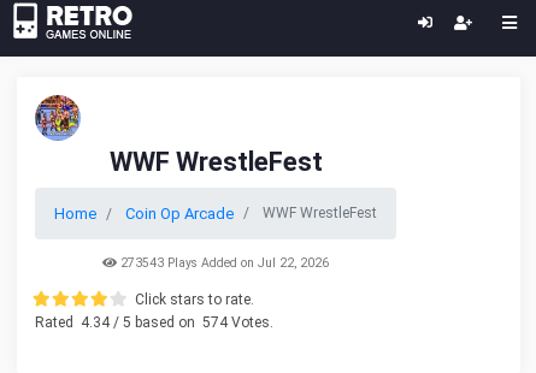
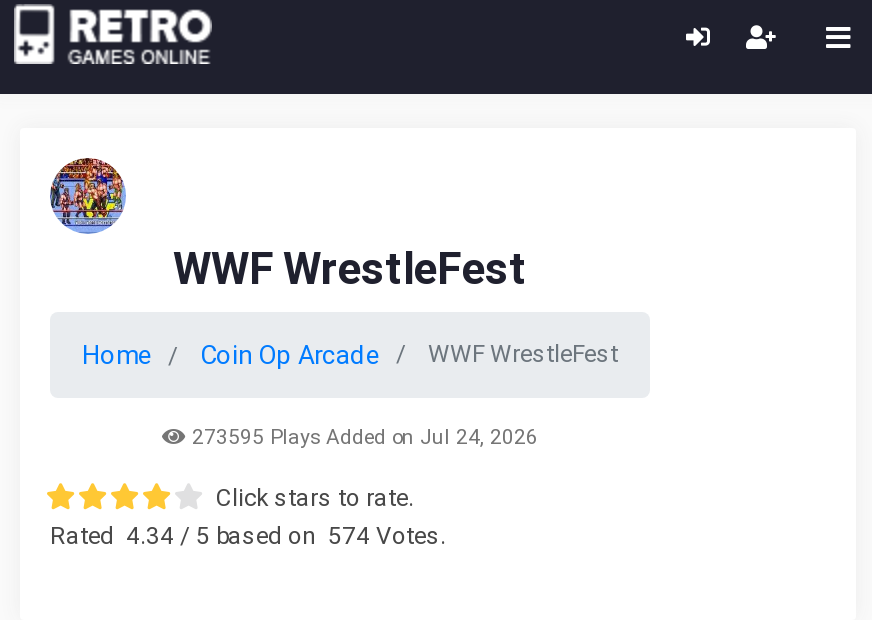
[117,255,329,271] 273543 Plays Added on Jul 22, 2026 -> [186,424,538,450] 273595 Plays Added on Jul 24, 2026

